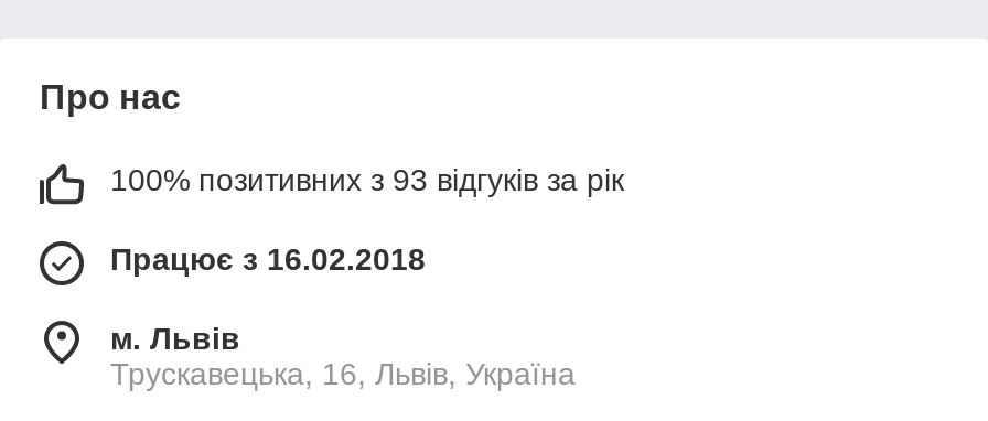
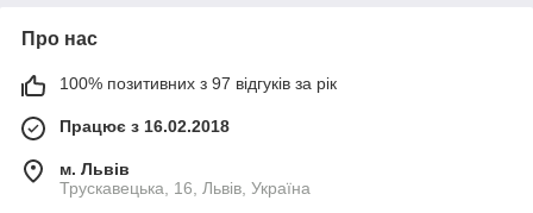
[110,162,624,197] 100% позитивних з 93 відгуків за рік -> [59,74,337,93] 100% позитивних з 97 відгуків за рік

